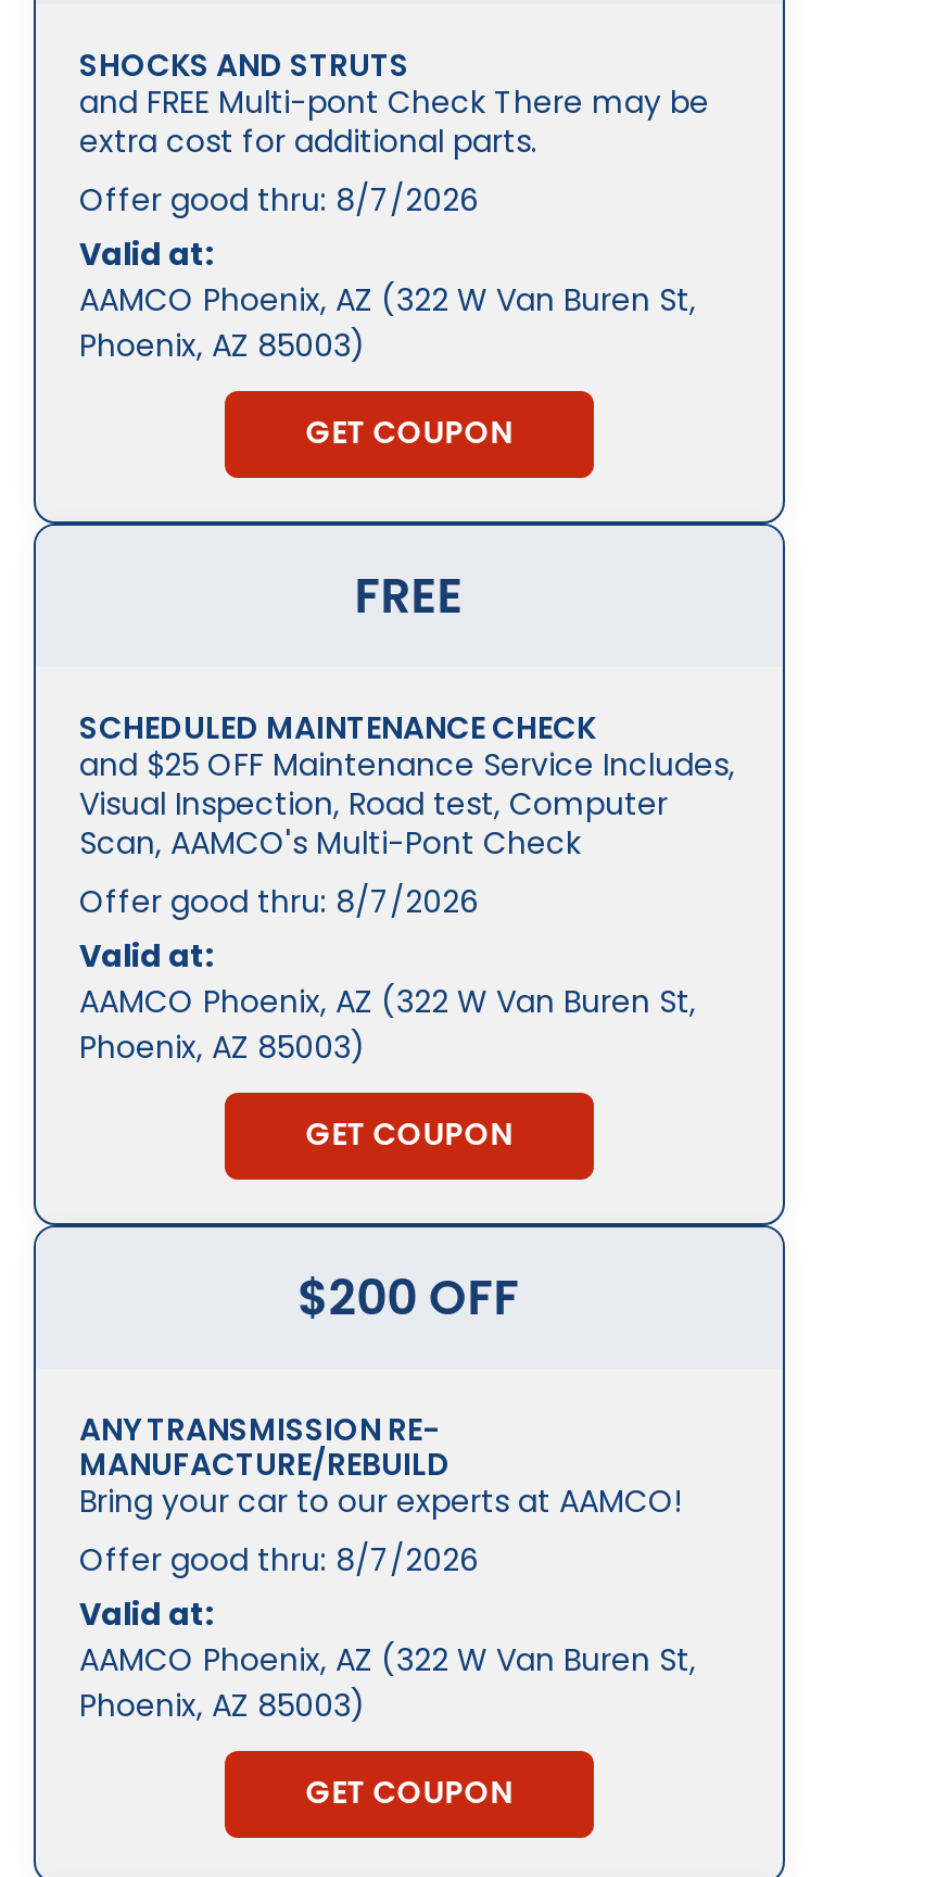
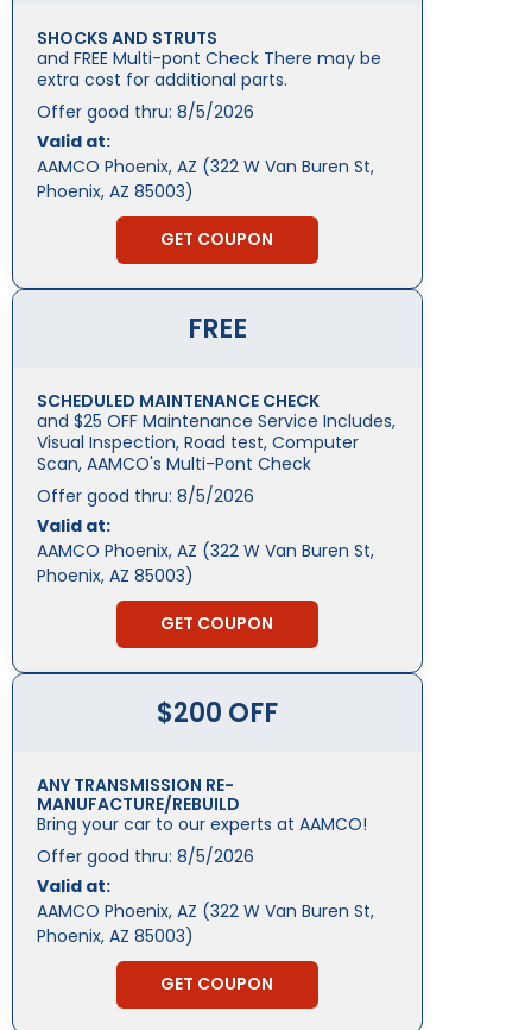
[79,178,479,222] Offer good thru: 8/7/2026 -> [37,100,254,124] Offer good thru: 8/5/2026
[79,880,479,923] Offer good thru: 8/7/2026 -> [37,484,254,508] Offer good thru: 8/5/2026
[79,1538,479,1582] Offer good thru: 8/7/2026 -> [37,844,254,868] Offer good thru: 8/5/2026

